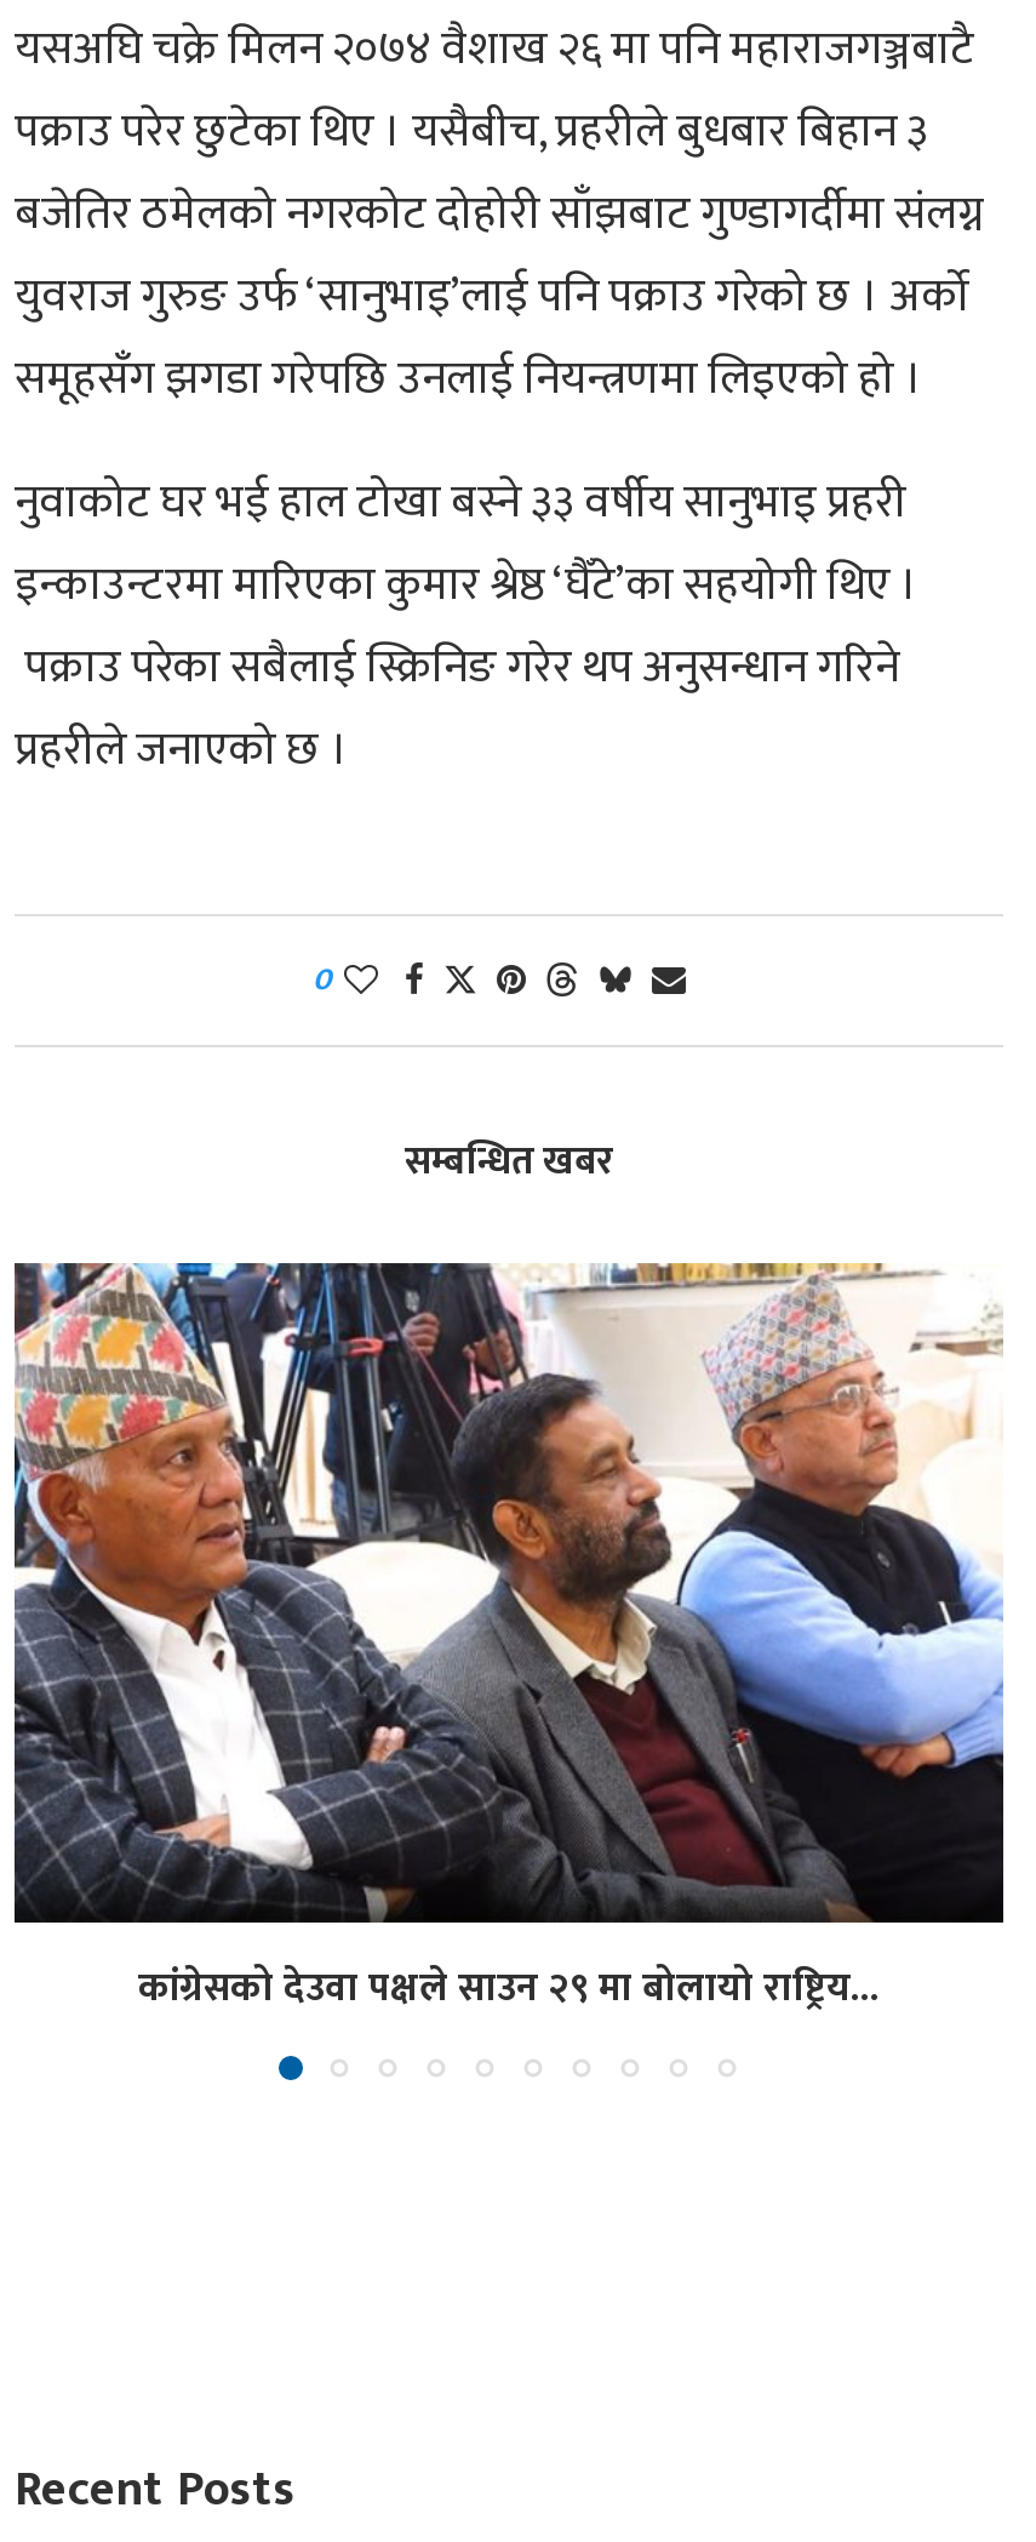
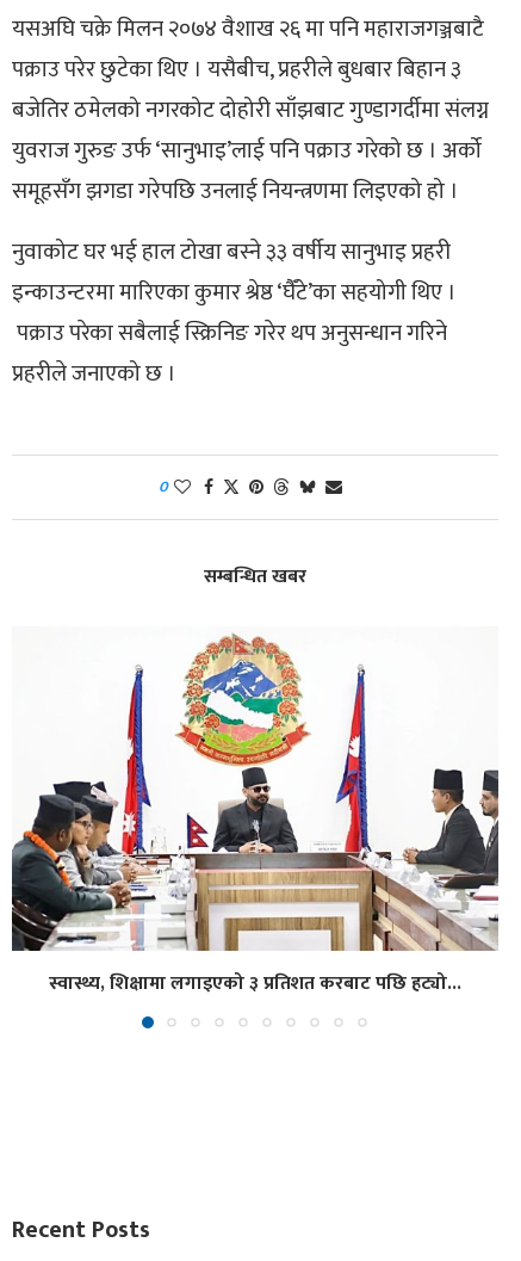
[12,1261,1006,2021] [image] | कांग्रेसको देउवा पक्षले साउन २९ मा बोलायो राष्ट्रिय... -> [11,626,500,999] [image] | स्वास्थ्य, शिक्षामा लगाइएको ३ प्रतिशत करबाट पछि हट्यो...

